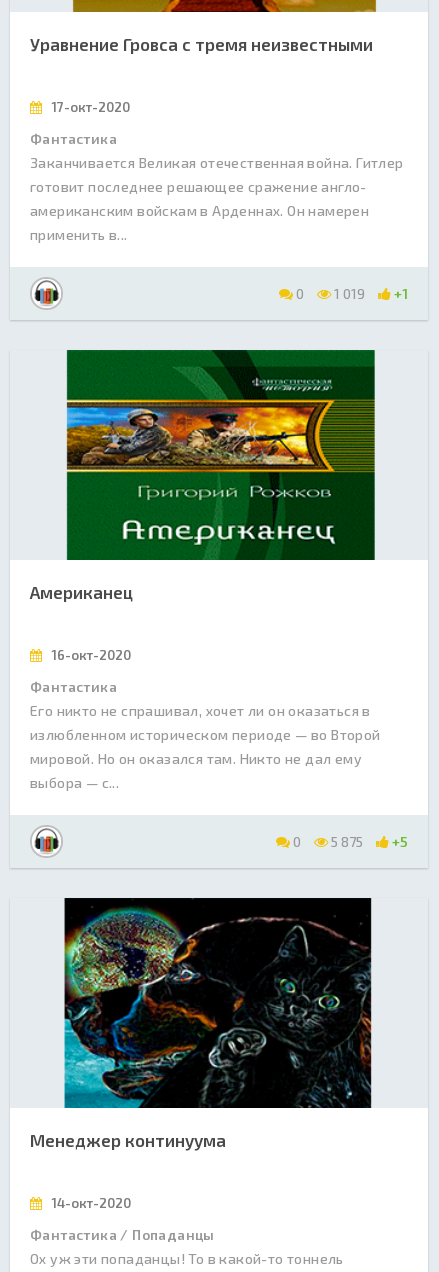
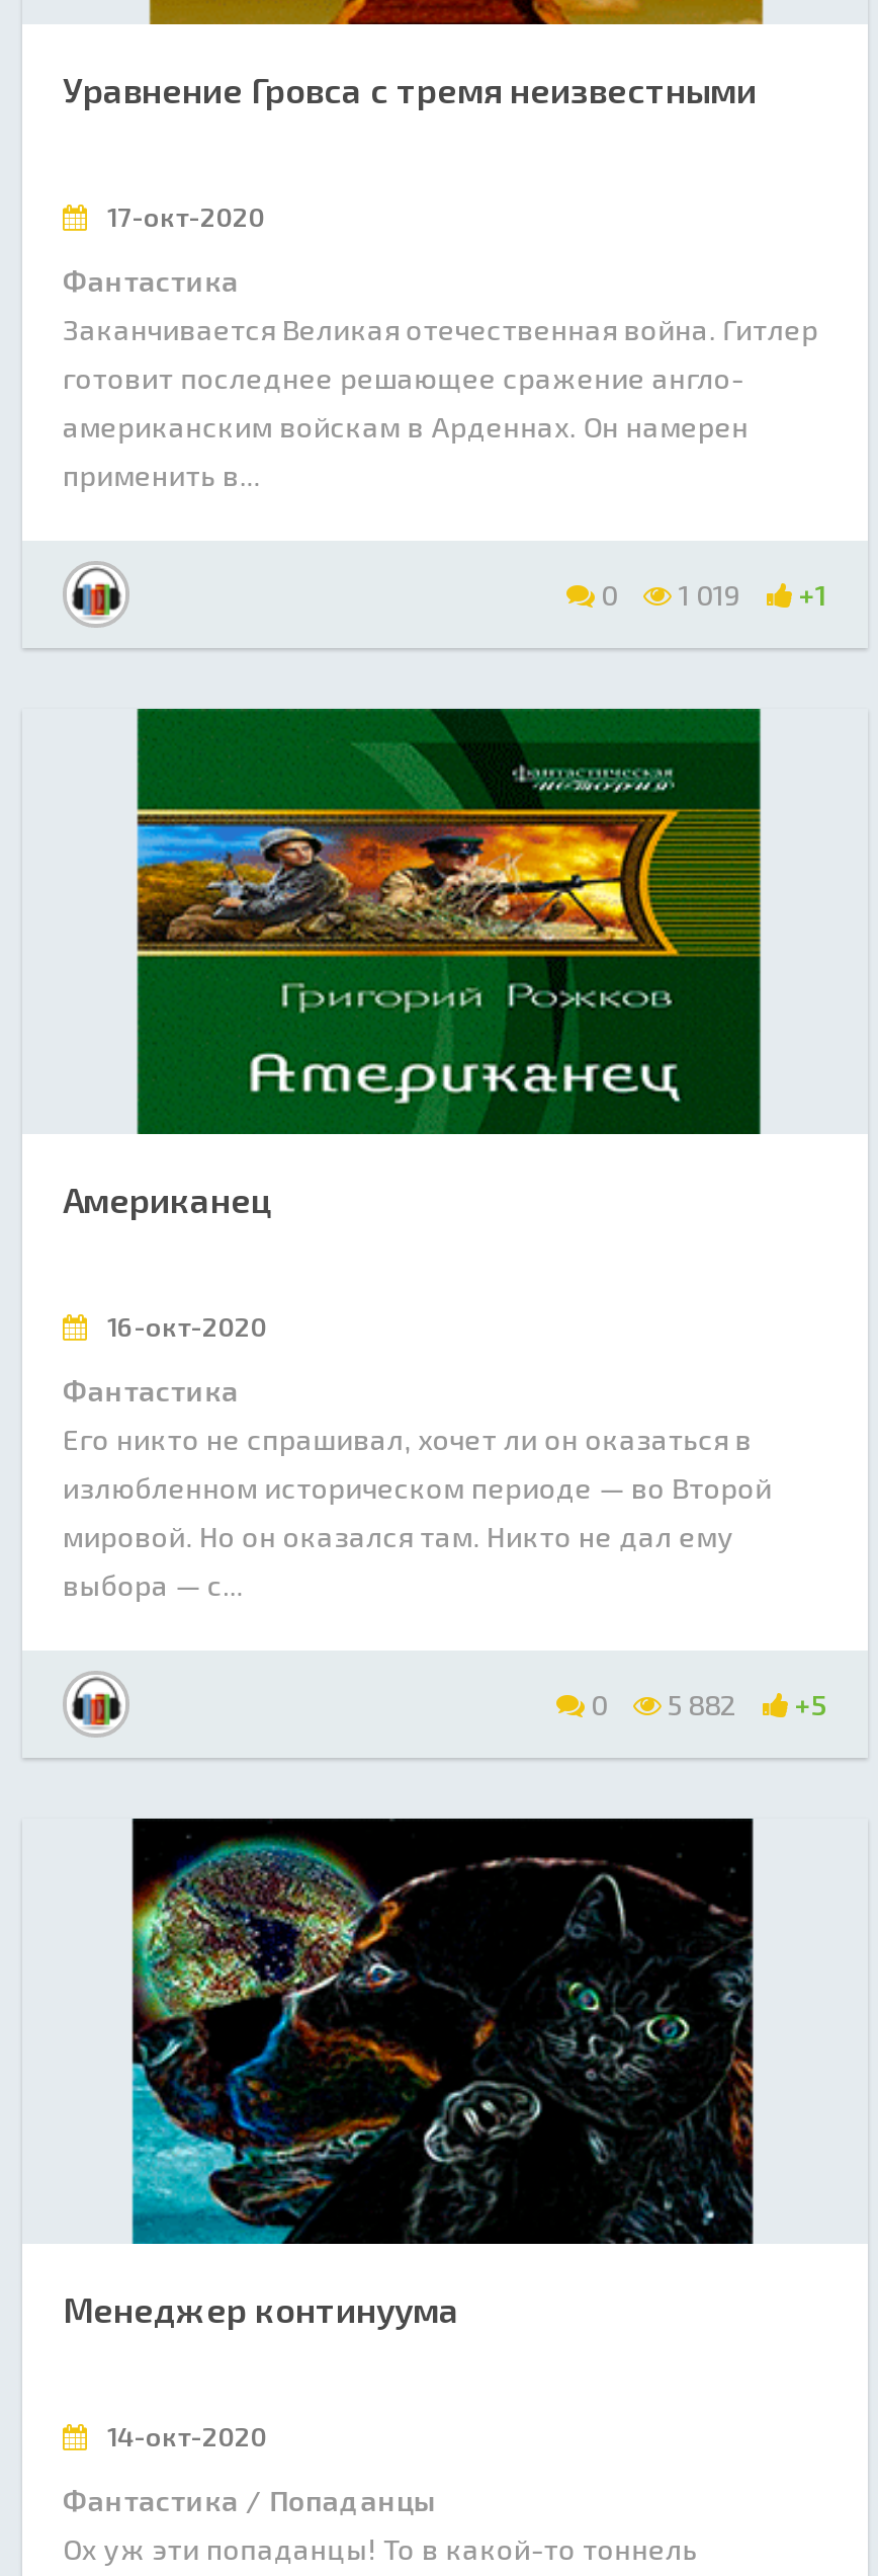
[290,833,408,850] 0 5 875 +5 -> [585,1687,827,1721] 0 5 882 +5

